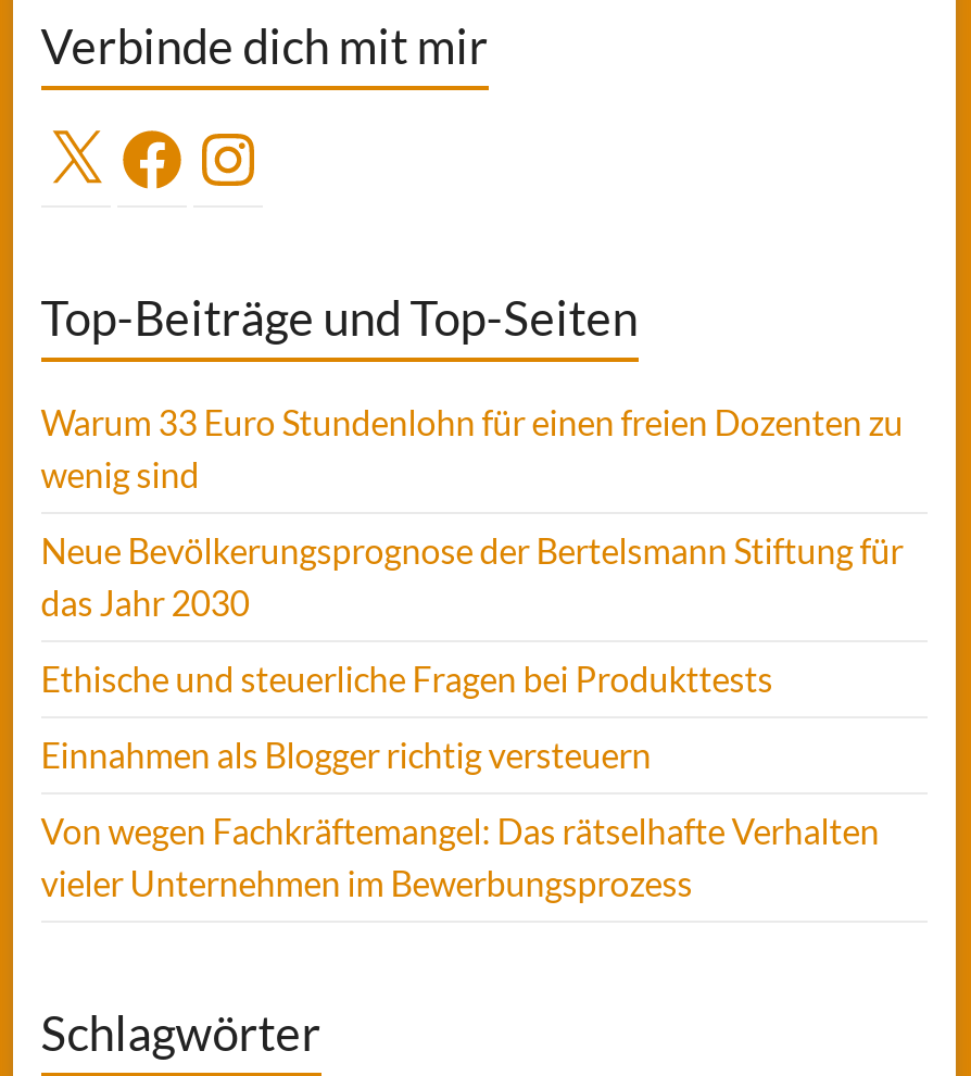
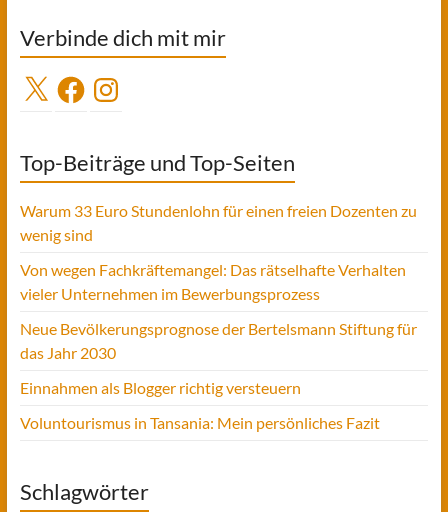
moved [41,529,903,774] -> [20,319,417,397]: Neue Bevölkerungsprognose der Bertelsmann Stiftung für | das Jahr 2030 | Einnahmen als Blogger richtig versteuern
[41,657,773,698] Ethische und steuerliche Fragen bei Produkttests -> none
moved [41,809,879,903] -> [20,260,406,303]: Von wegen Fachkräftemangel: Das rätselhafte Verhalten | vieler Unternehmen im Bewerbungsprozess
none -> [20,413,380,432] Voluntourismus in Tansania: Mein persönliches Fazit

